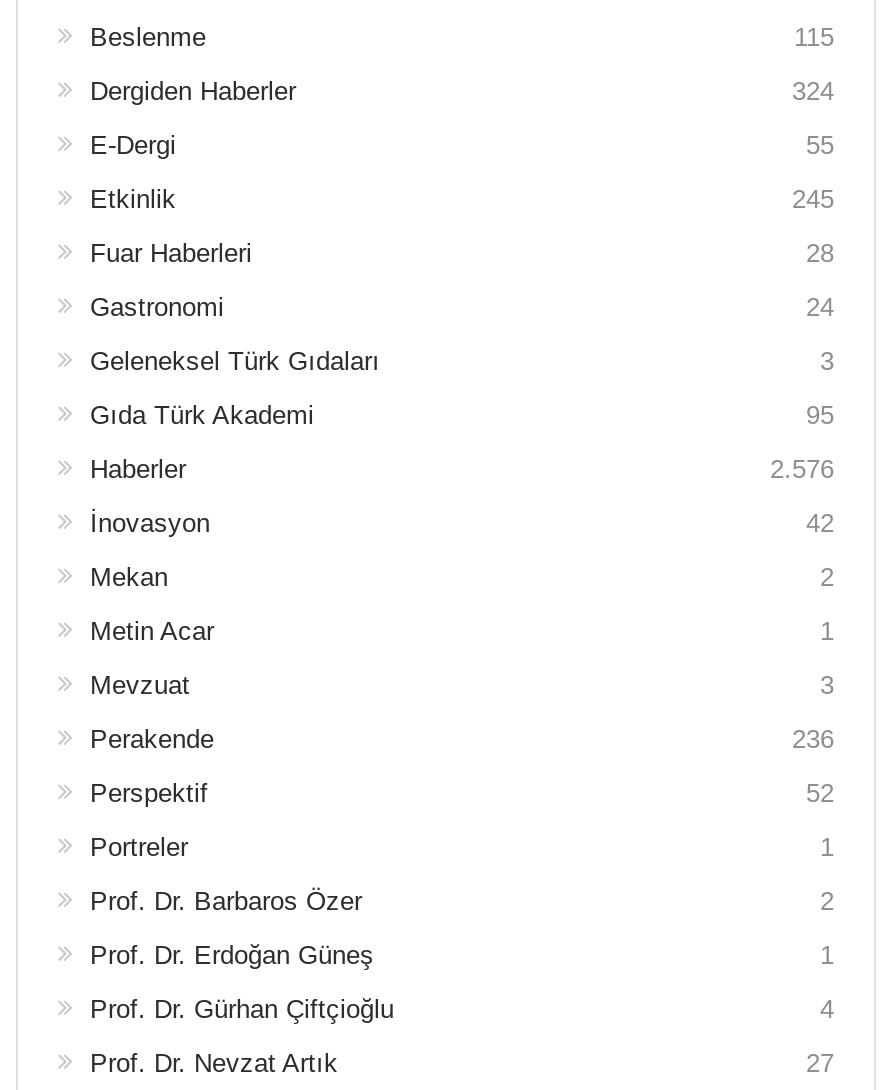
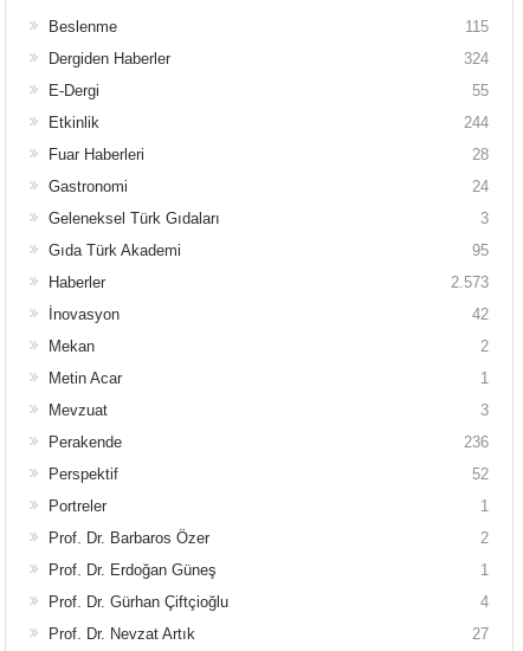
[792,184,834,214] 245 -> [464,113,489,131] 244
[770,454,834,484] 2.576 -> [451,273,489,291] 2.573

